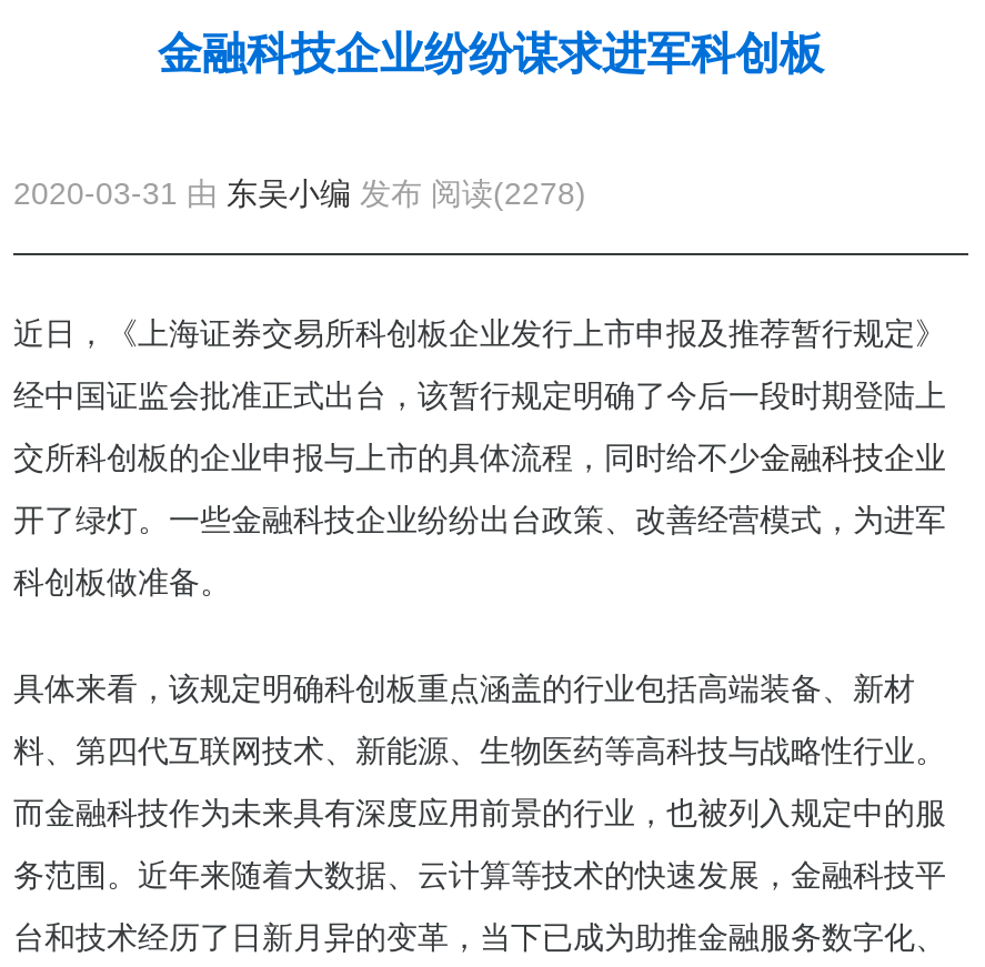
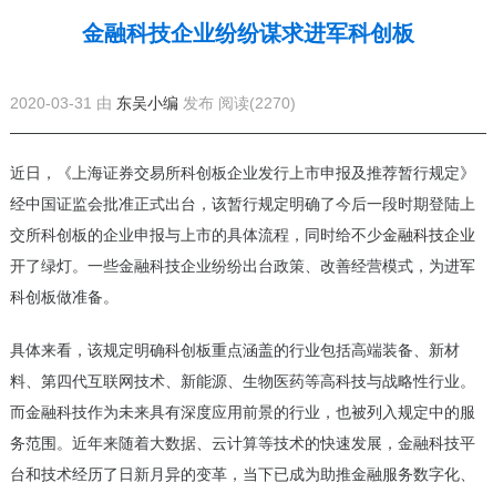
[13,175,586,210] 2020-03-31 由东吴小编发布阅读(2278) -> [10,94,296,112] 2020-03-31 由东吴小编发布阅读(2270)

